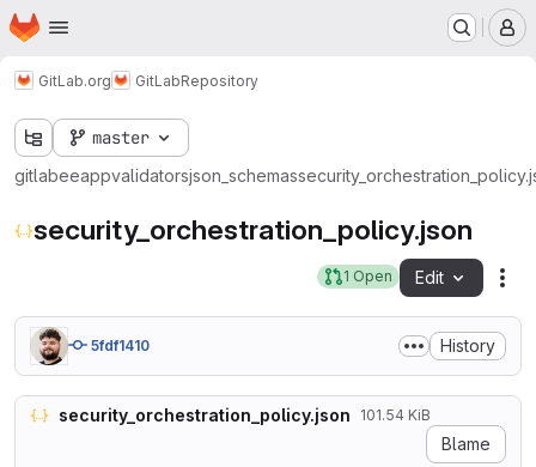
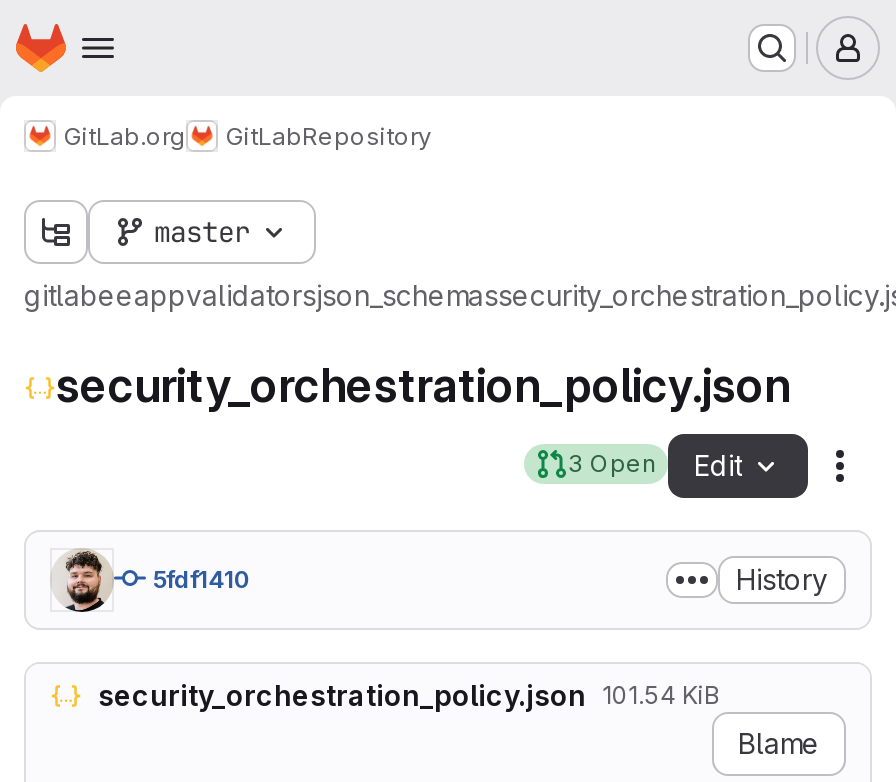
[343,266,444,287] 1 Open Edit -> [568,447,742,482] 3 Open Edit

